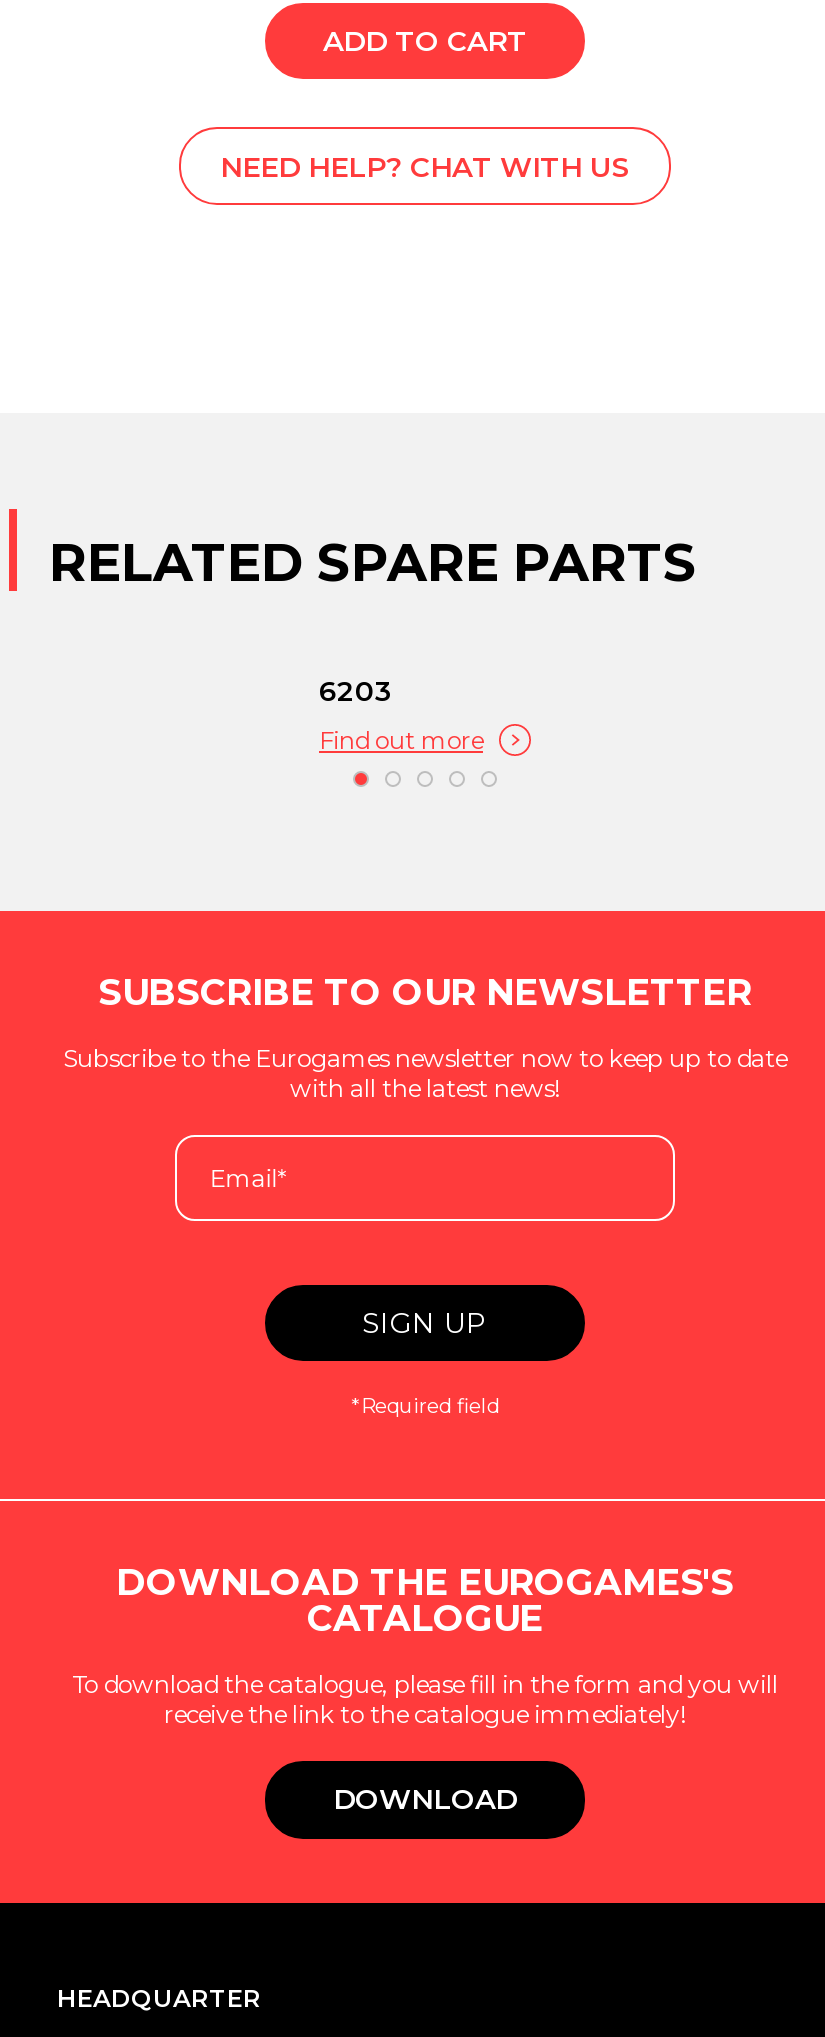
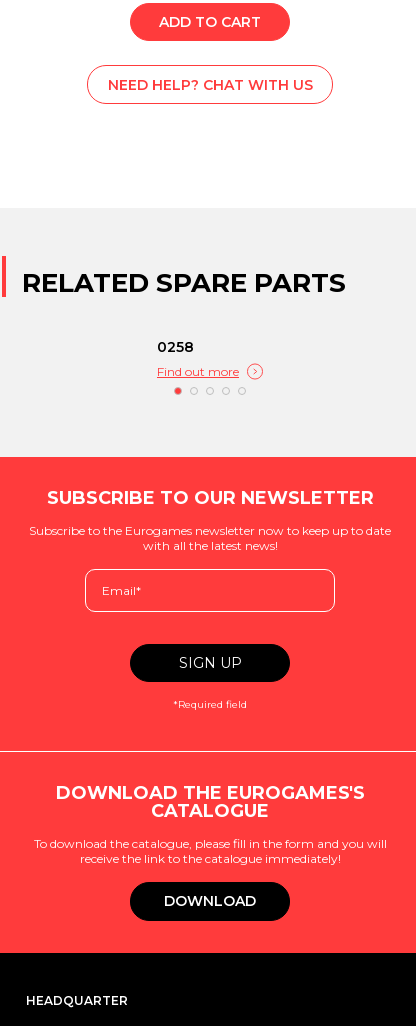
[319,674,393,710] 6203 -> [157,338,194,356] 0258

